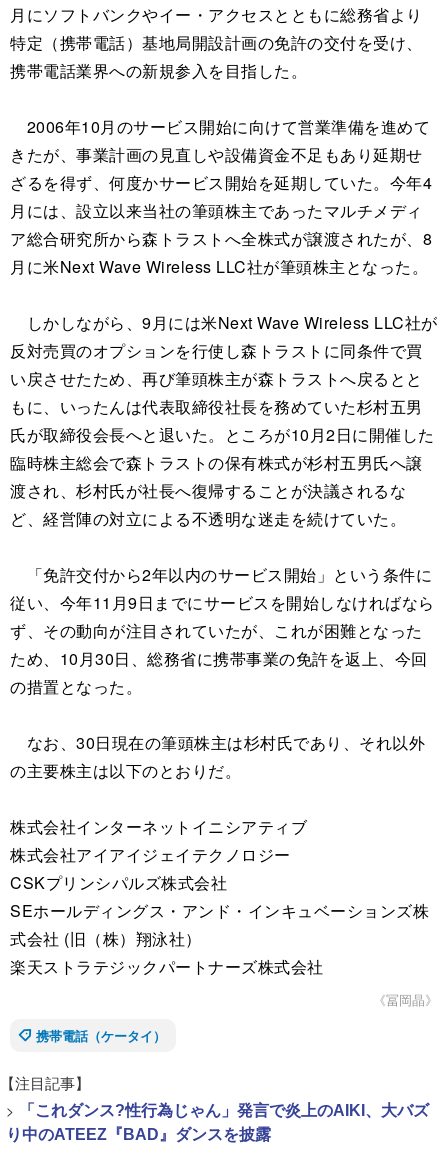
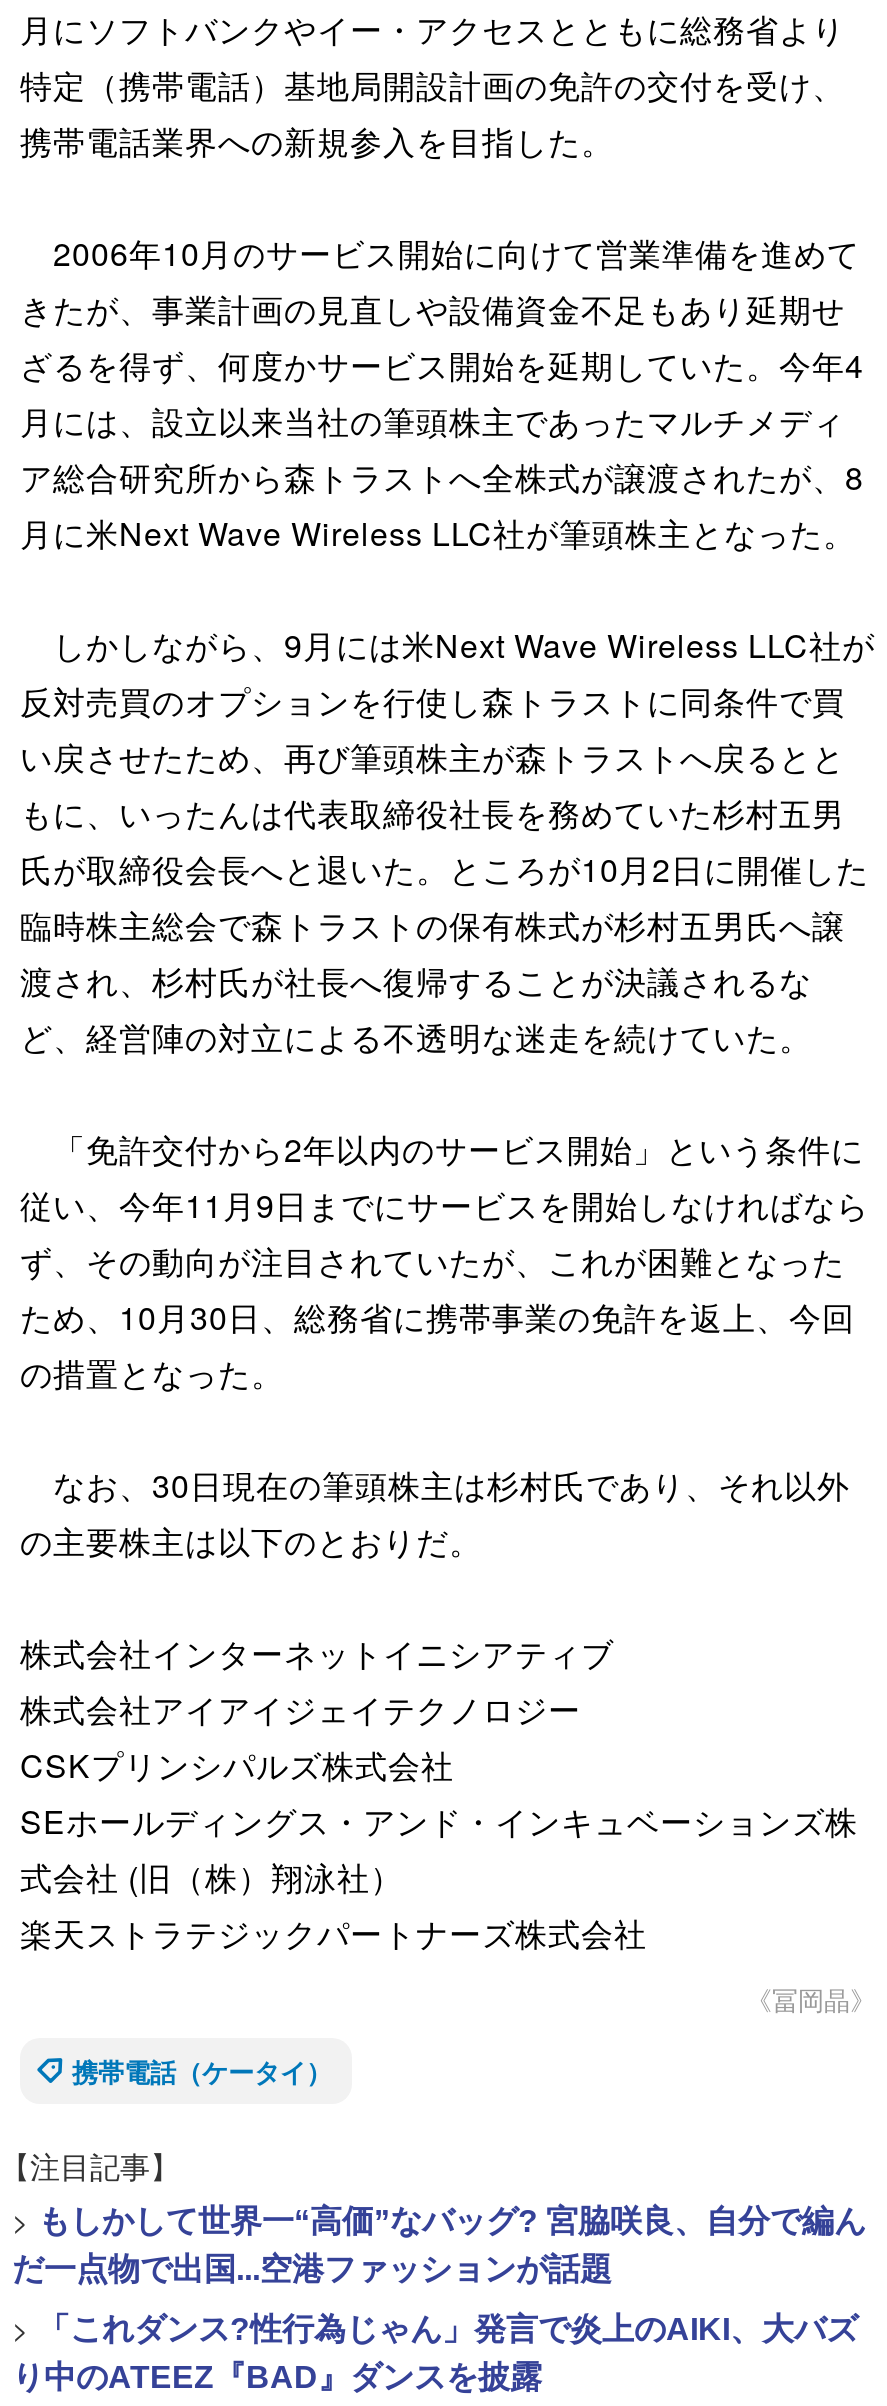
none -> [12,2200,866,2286] > もしかして世界一“高価”なバッグ? 宮脇咲良、自分で編ん | だ一点物で出国...空港ファッションが話題

